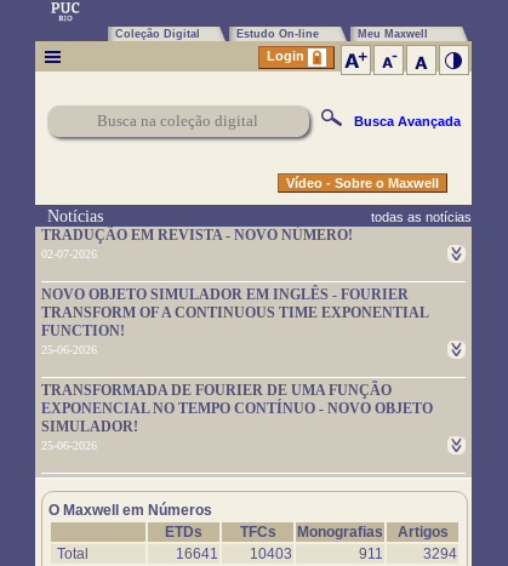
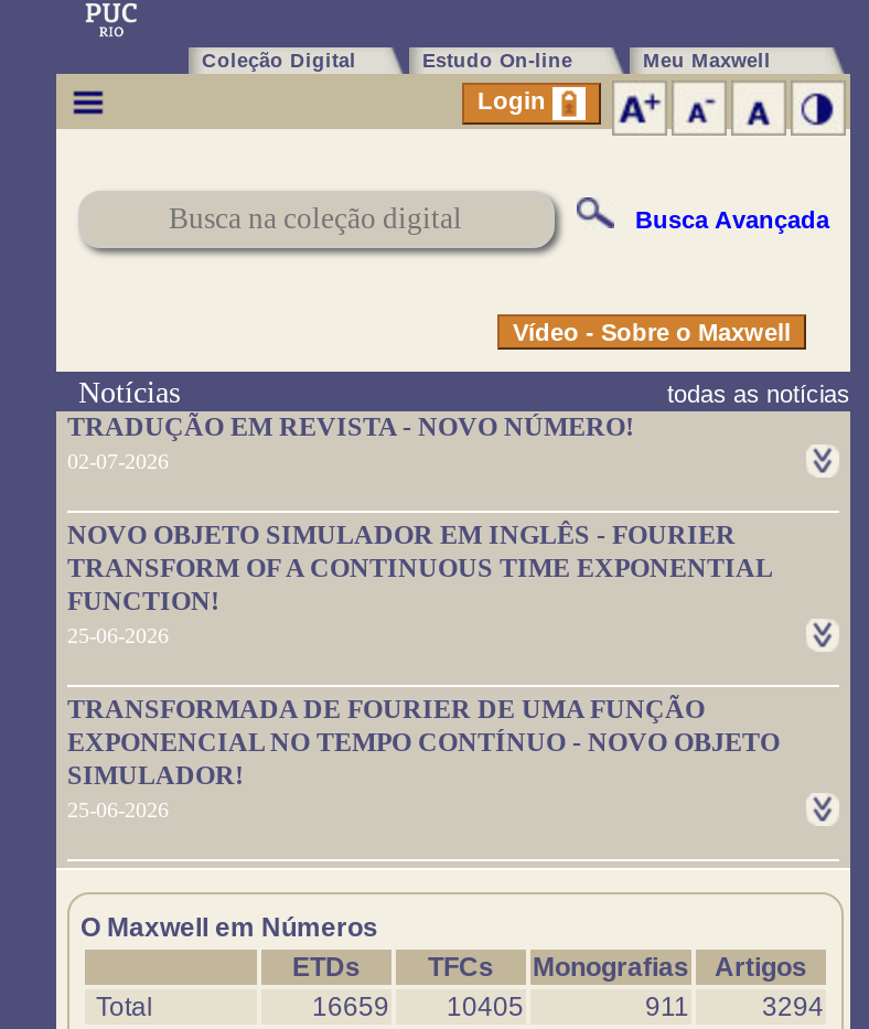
[176,545,218,562] 16641 -> [312,992,389,1022] 16659
[250,545,292,562] 10403 -> [447,992,524,1022] 10405

